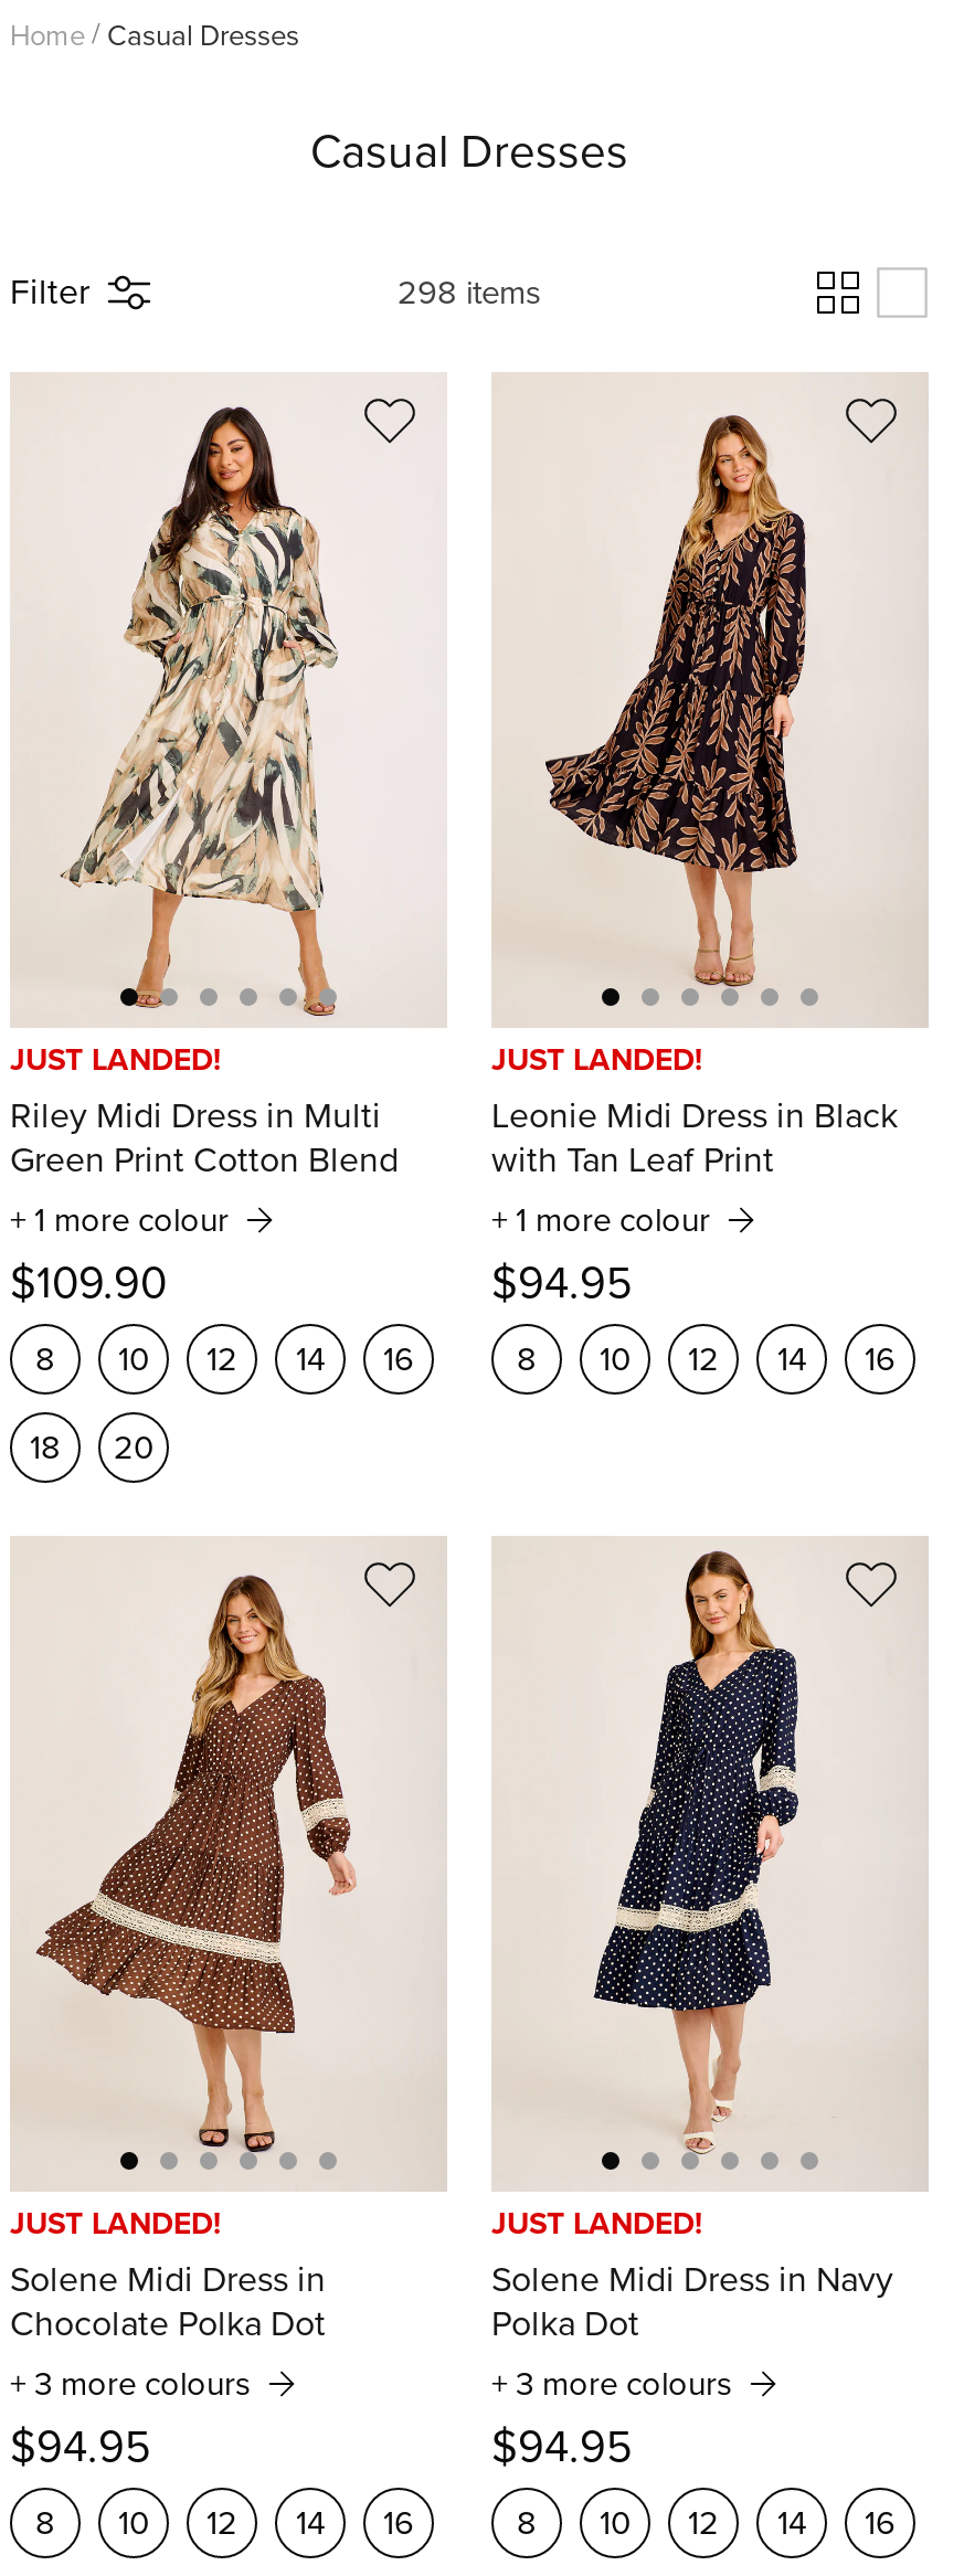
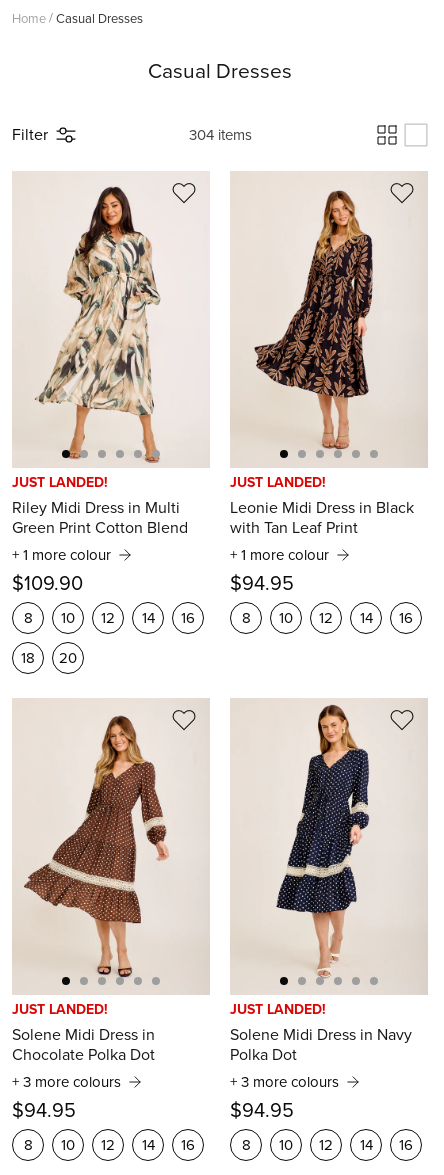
[398,269,541,318] 298 items -> [188,124,251,146] 304 items

